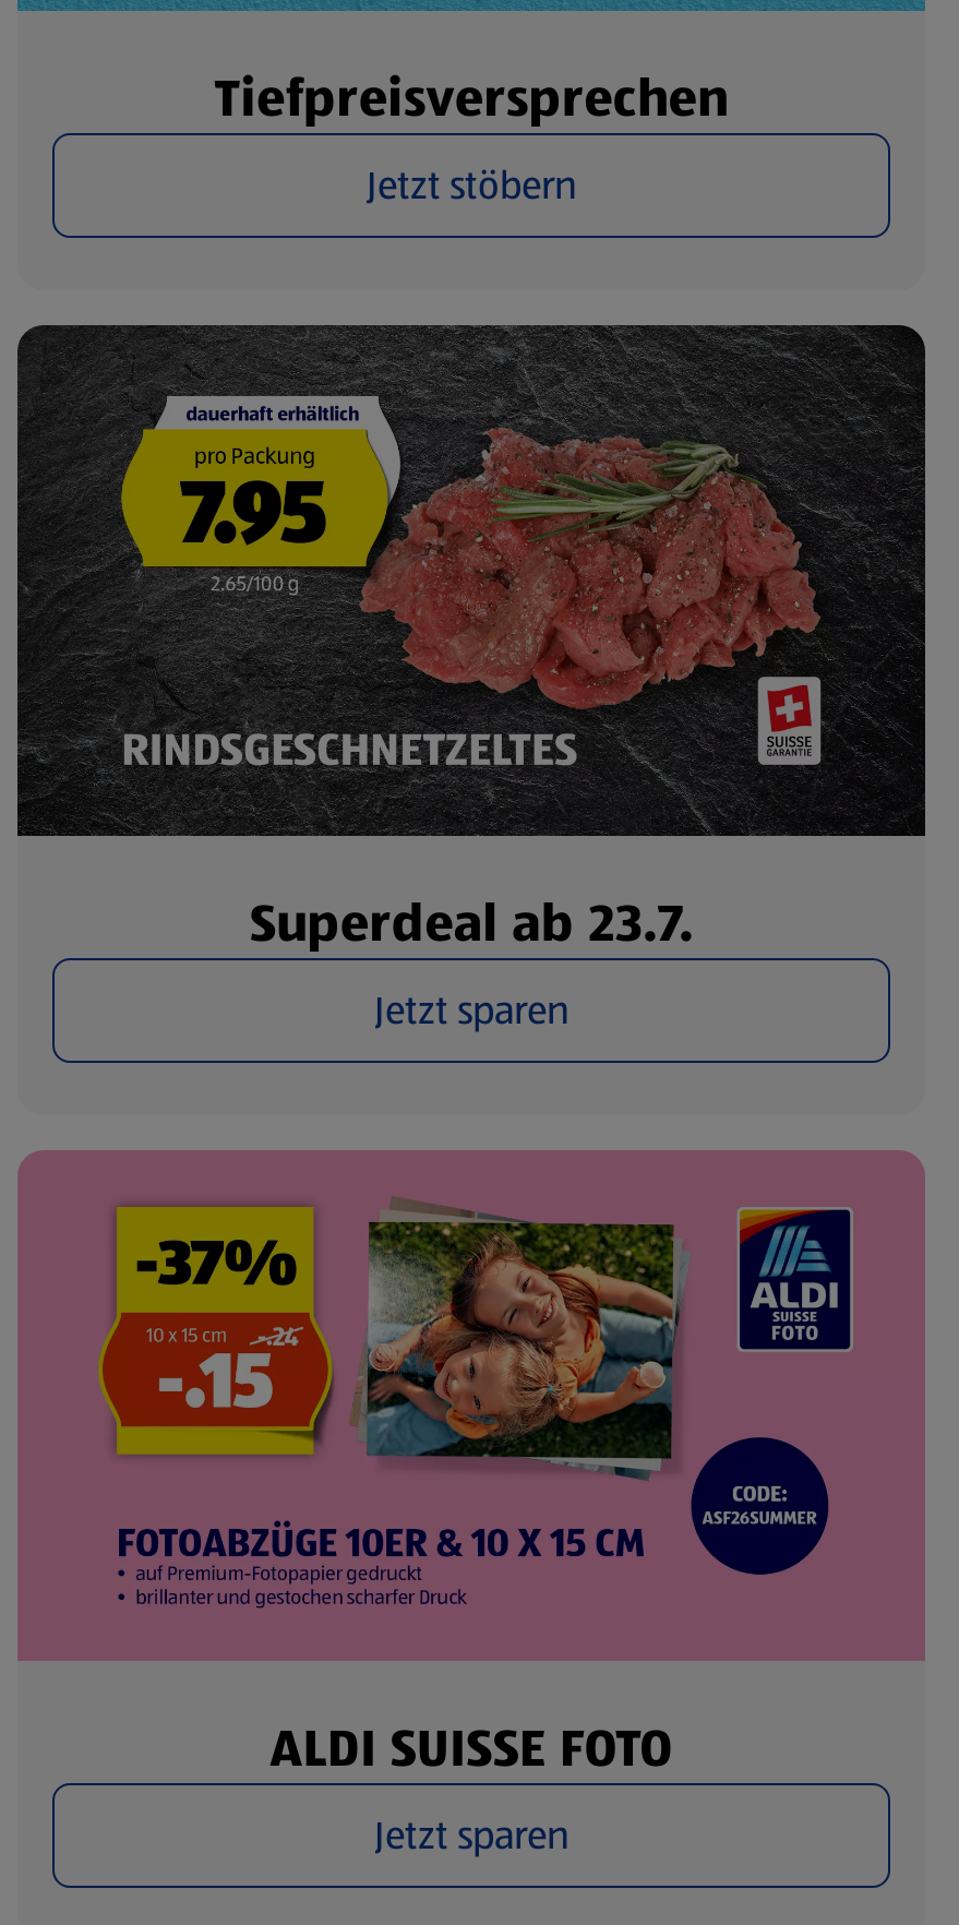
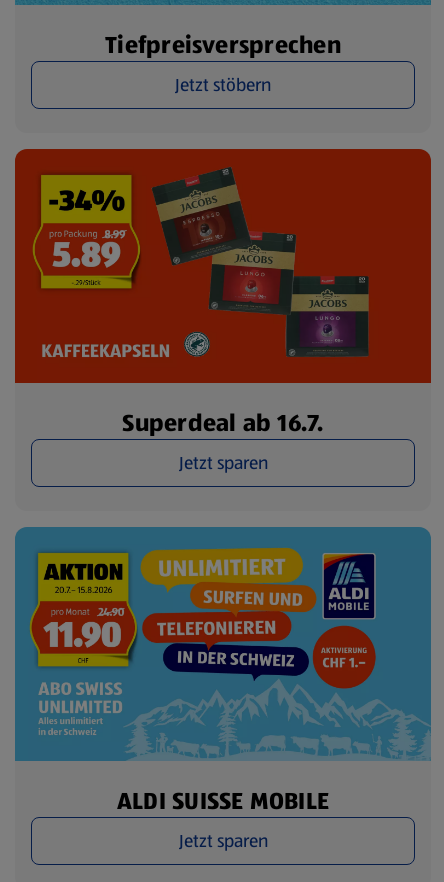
[15,323,927,961] [image] | Superdeal ab 23.7. -> [14,148,432,440] [image] | Superdeal ab 16.7.
[17,1150,925,1786] [image] | ALDI SUISSE FOTO -> [14,526,432,818] [image] | ALDI SUISSE MOBILE

